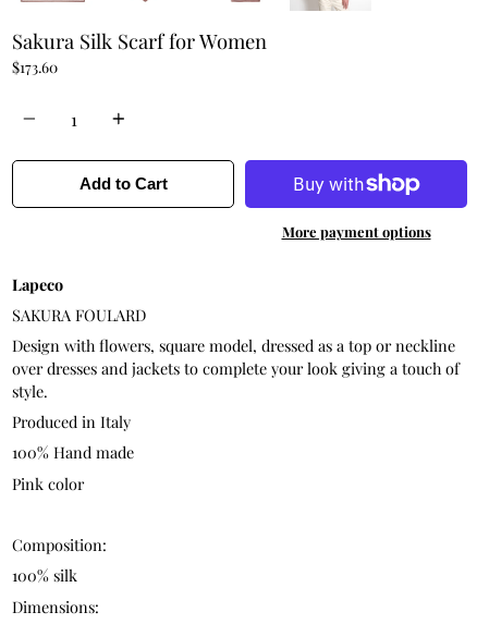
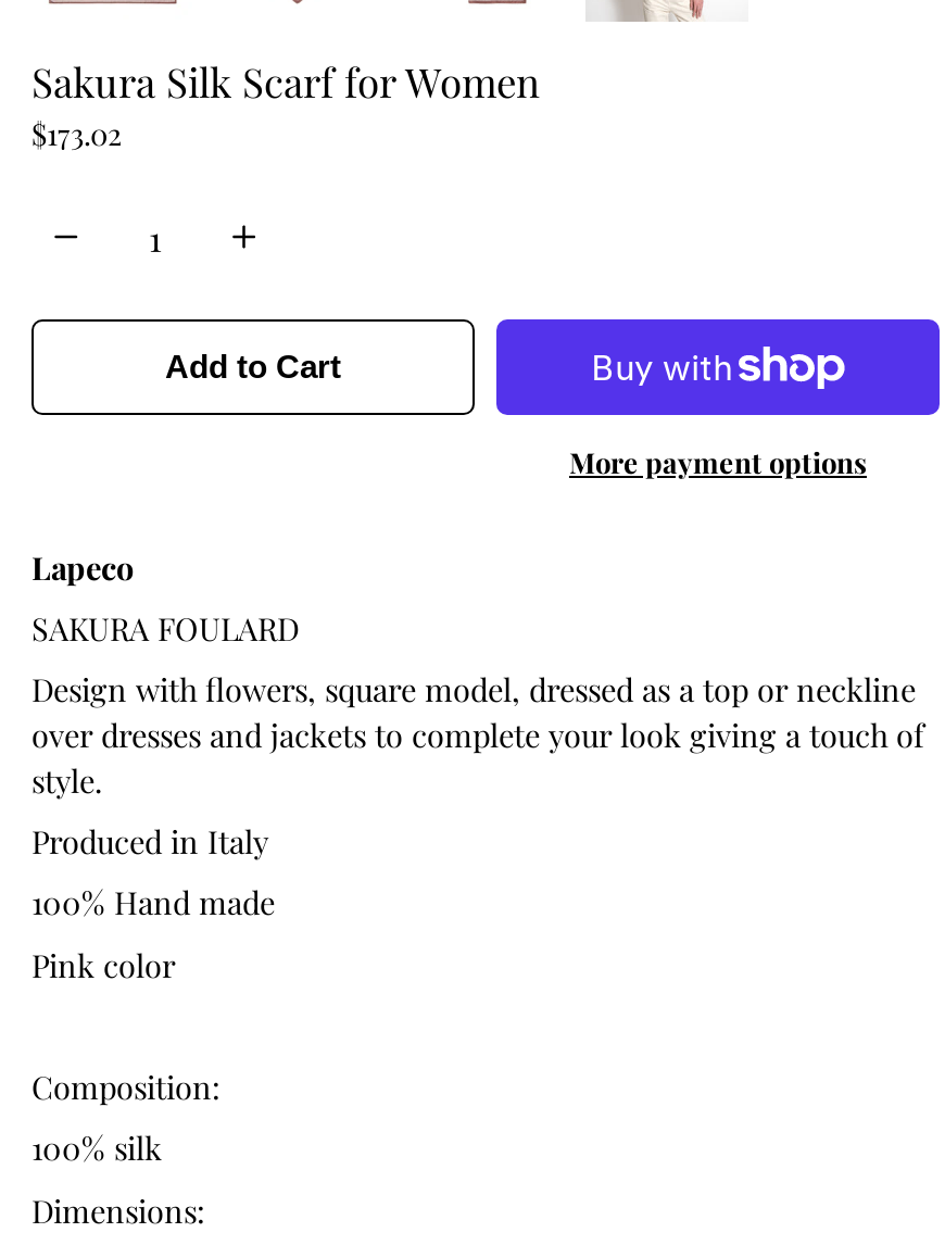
[12,57,58,77] $173.60 -> [31,114,123,153] $173.02

